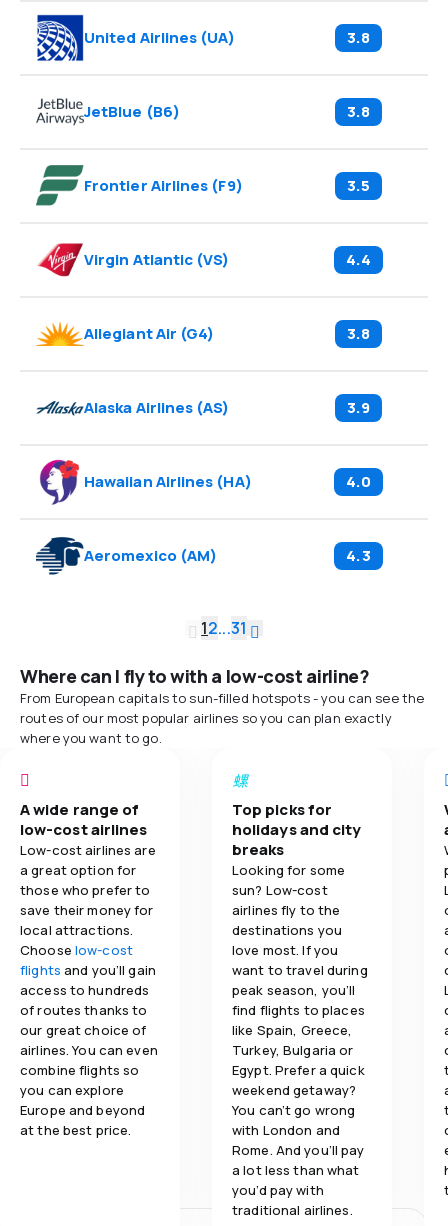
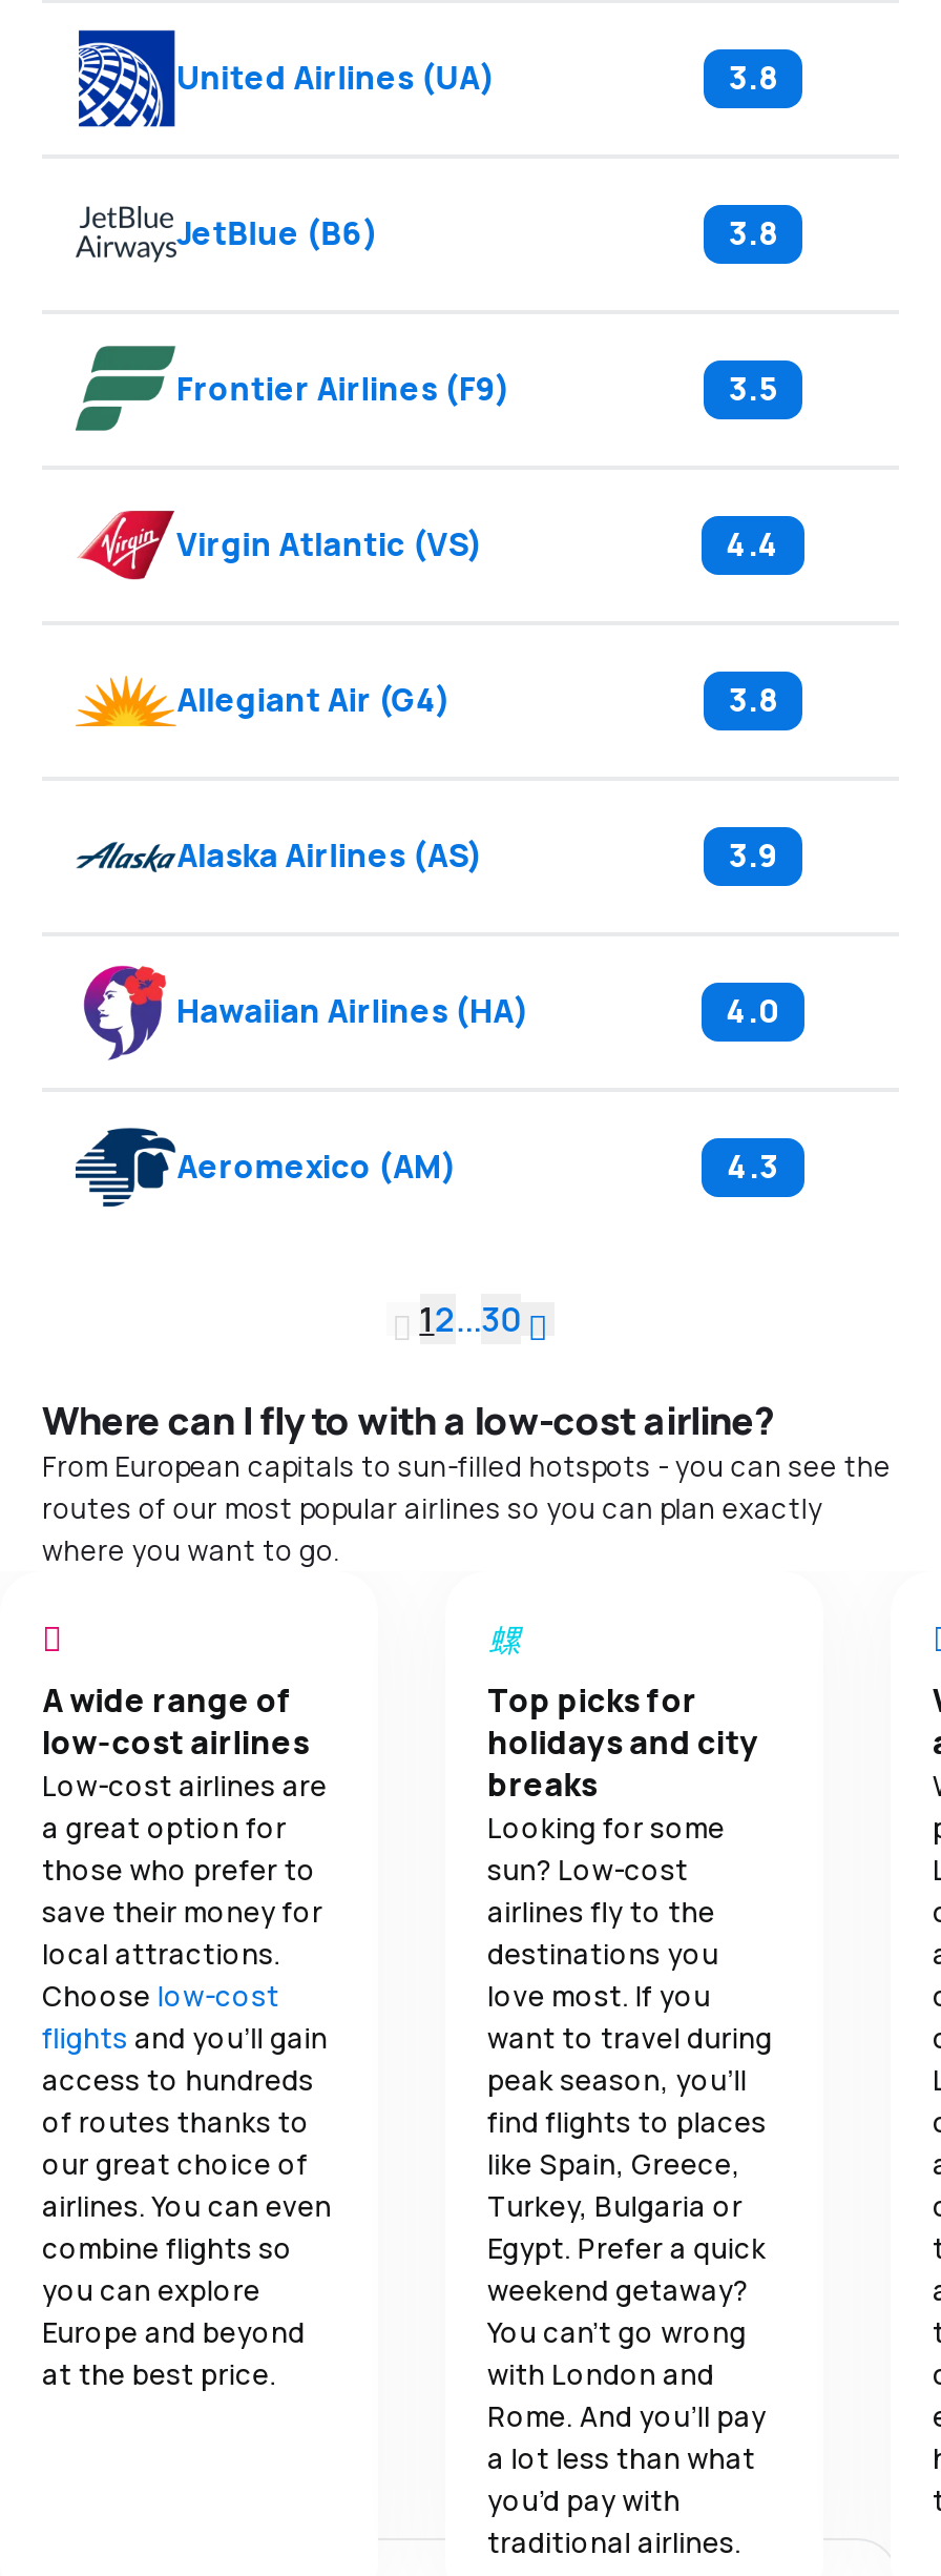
[201,617,247,639] 12...31 -> [419,1296,522,1342] 12...30

